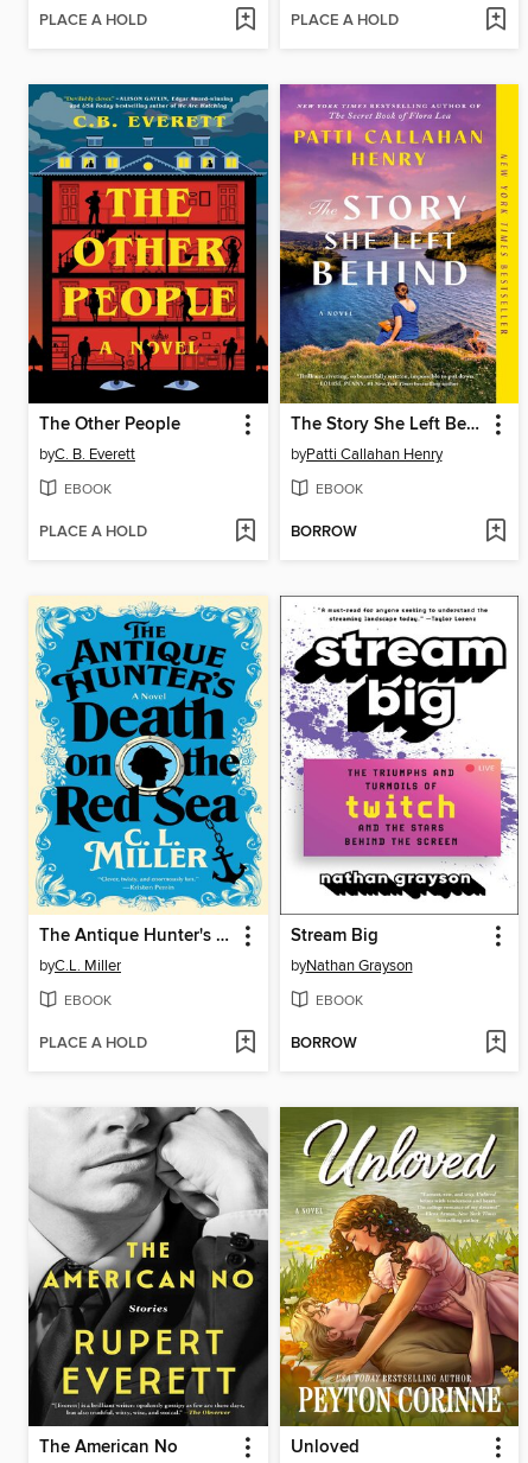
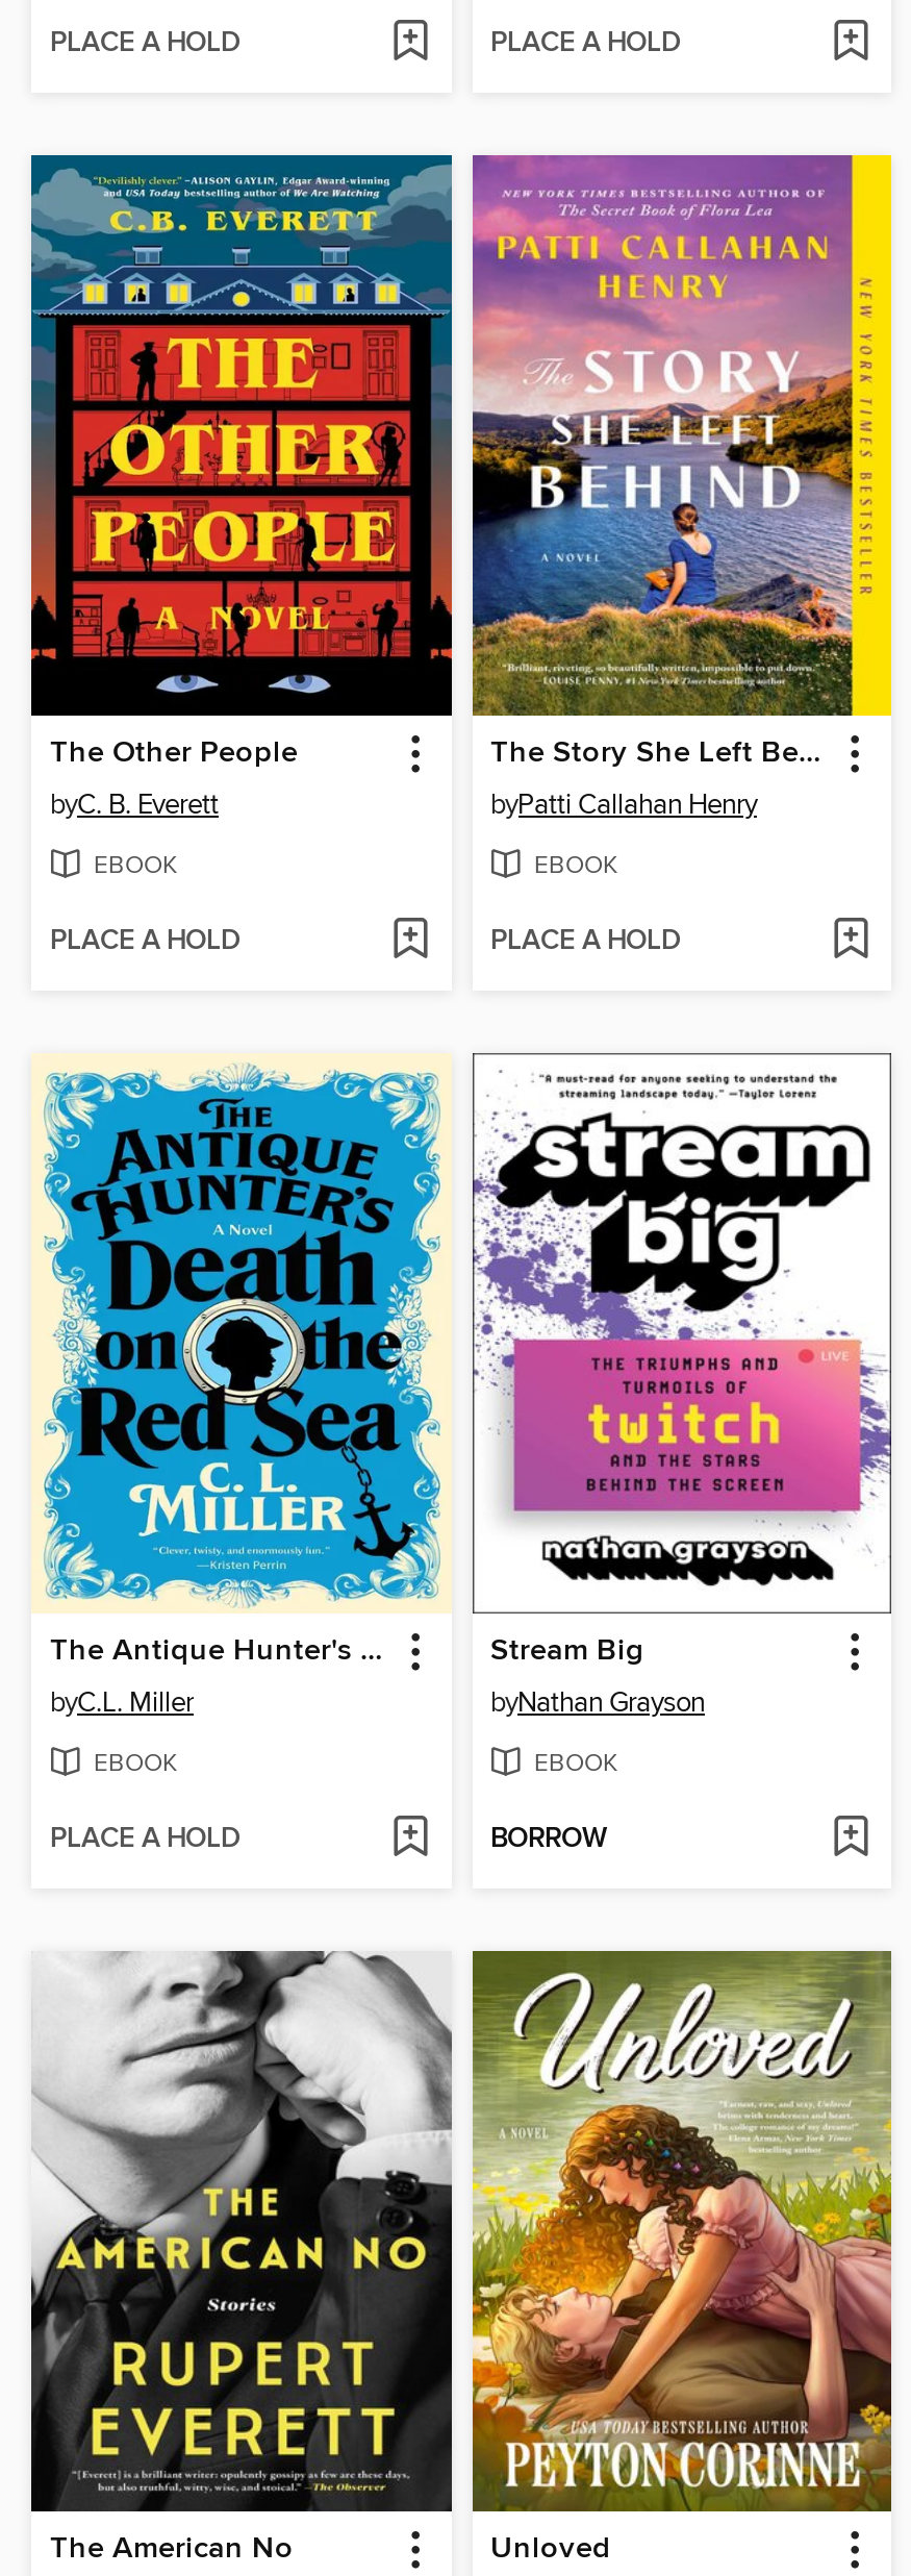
[290,522,357,542] BORROW -> [490,924,680,960] PLACE A HOLD

